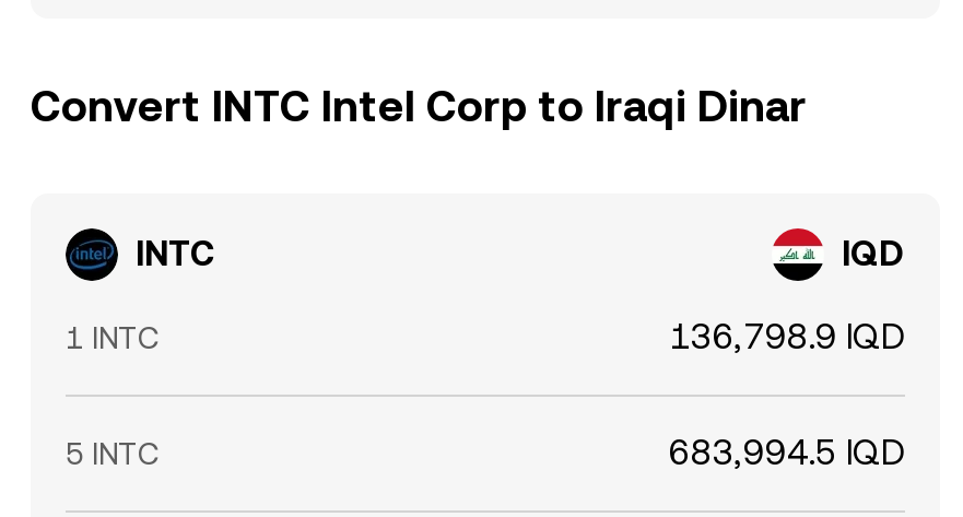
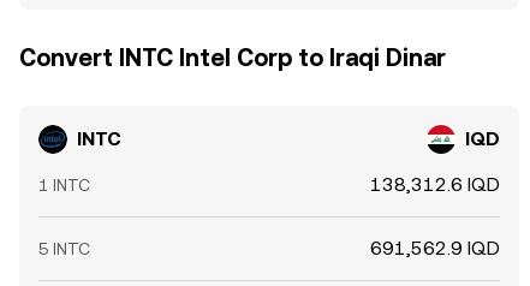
[669,316,905,357] 136,798.9 IQD -> [370,173,500,196] 138,312.6 IQD
[669,432,905,473] 683,994.5 IQD -> [370,237,500,260] 691,562.9 IQD

